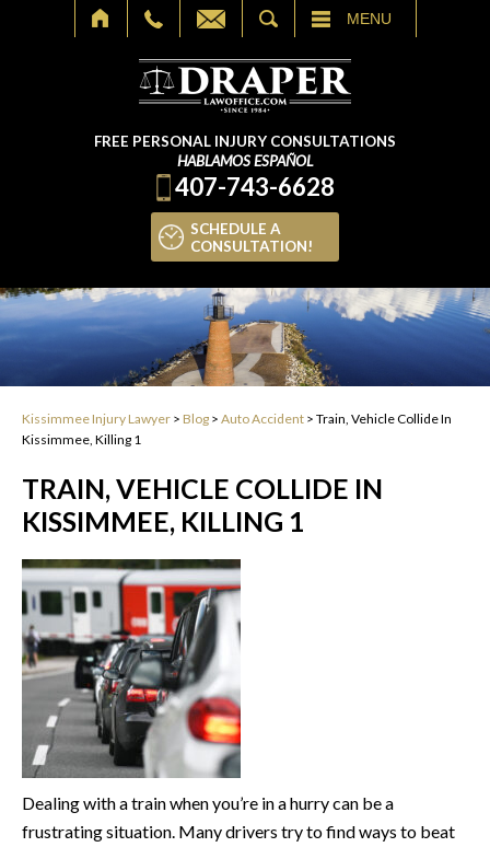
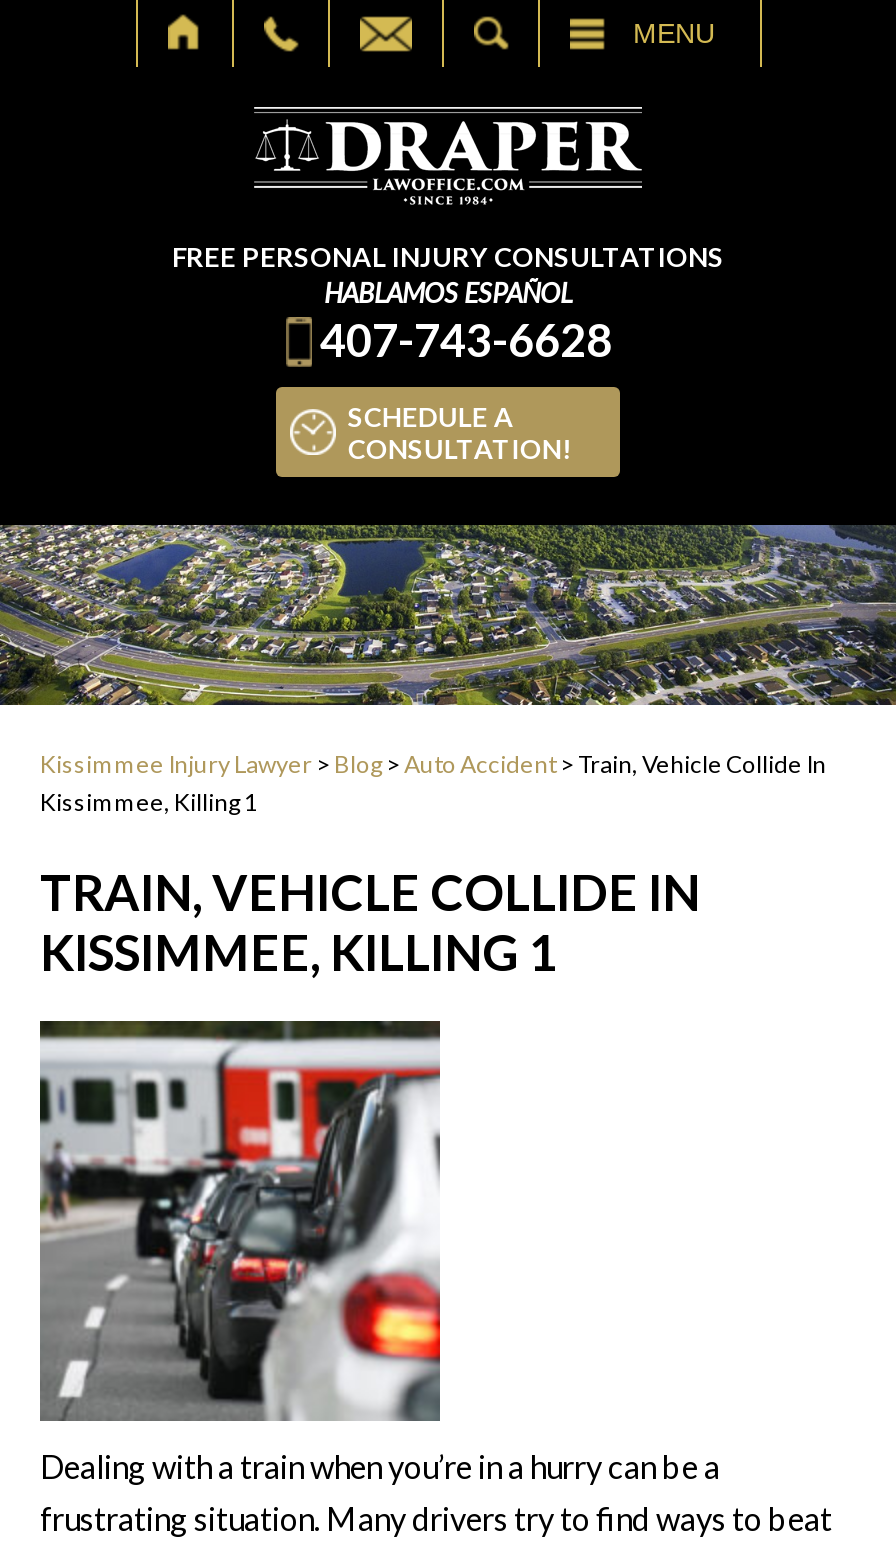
[3,287,487,387] [image] -> [6,523,890,707] [image]

